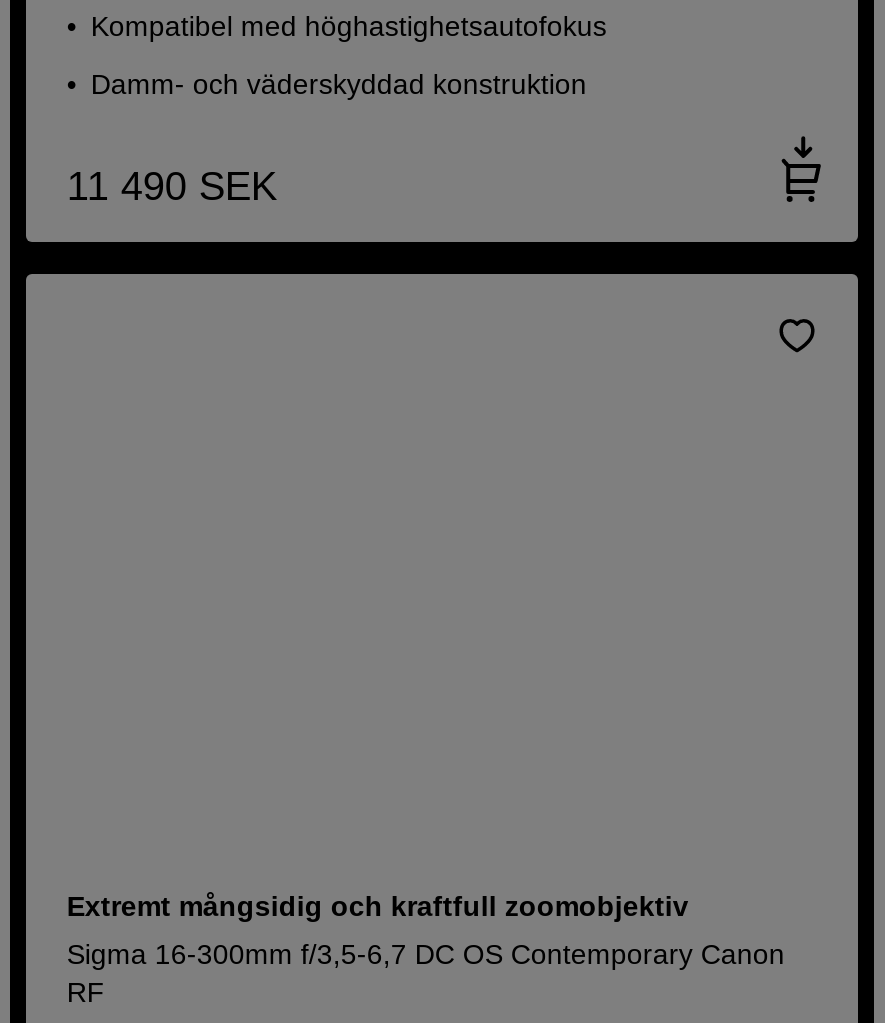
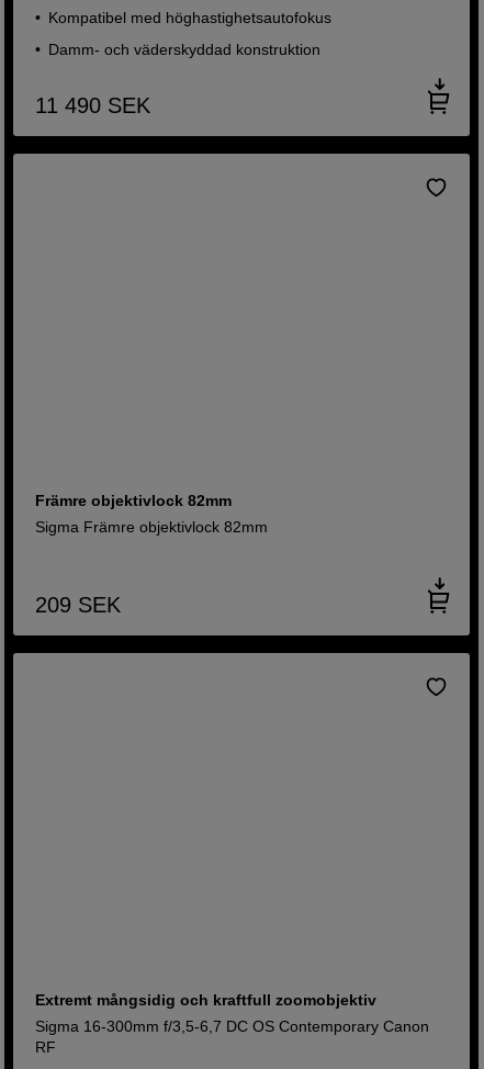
none -> [35,491,268,617] Främre objektivlock 82mm | Sigma Främre objektivlock 82mm | 209 SEK

